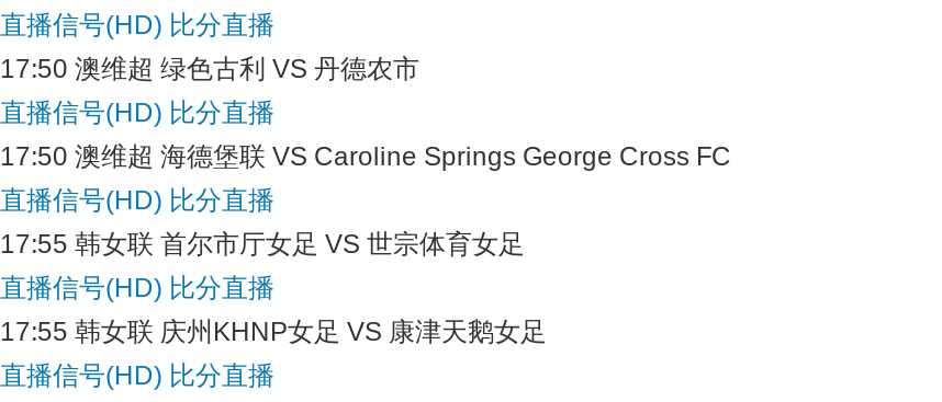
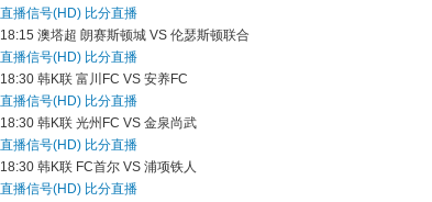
[0,54,419,84] 17:50 澳维超绿色古利 VS 丹德农市 -> [0,27,250,43] 18:15 澳塔超朗赛斯顿城 VS 伦瑟斯顿联合
[0,141,731,172] 17:50 澳维超海德堡联 VS Caroline Springs George Cross FC -> [0,71,188,87] 18:30 韩K联富川FC VS 安养FC
[0,229,525,260] 17:55 韩女联首尔市厅女足 VS 世宗体育女足 -> [0,115,197,131] 18:30 韩K联光州FC VS 金泉尚武
[0,317,547,347] 17:55 韩女联庆州KHNP女足 VS 康津天鹅女足 -> [0,159,197,175] 18:30 韩K联FC首尔 VS 浦项铁人

